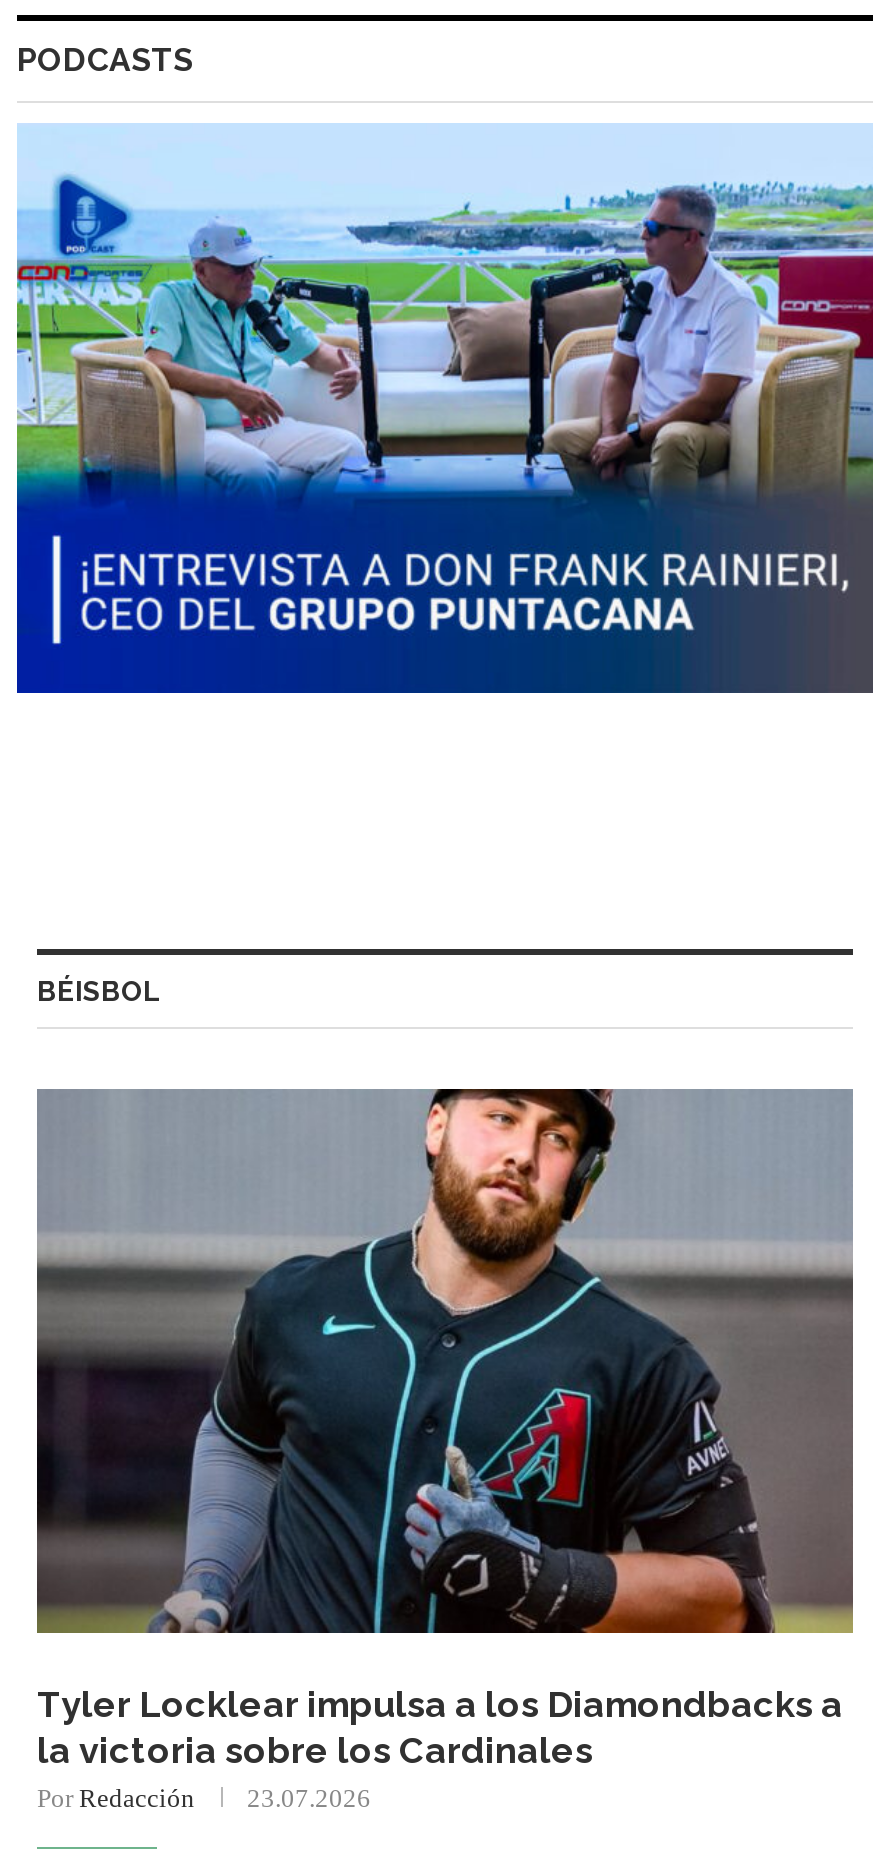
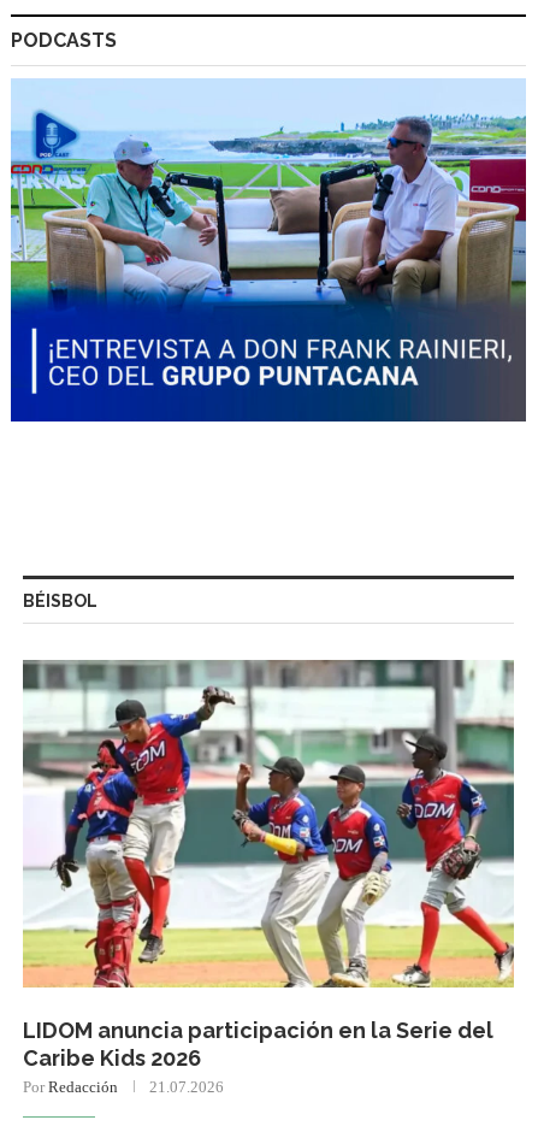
[35,1088,855,1771] [image] | Tyler Locklear impulsa a los Diamondbacks a | la victoria sobre los Cardinales -> [22,660,515,1071] [image] | LIDOM anuncia participación en la Serie del | Caribe Kids 2026
[37,1783,371,1813] Por Redacción 23.07.2026 -> [23,1078,224,1096] Por Redacción 21.07.2026

